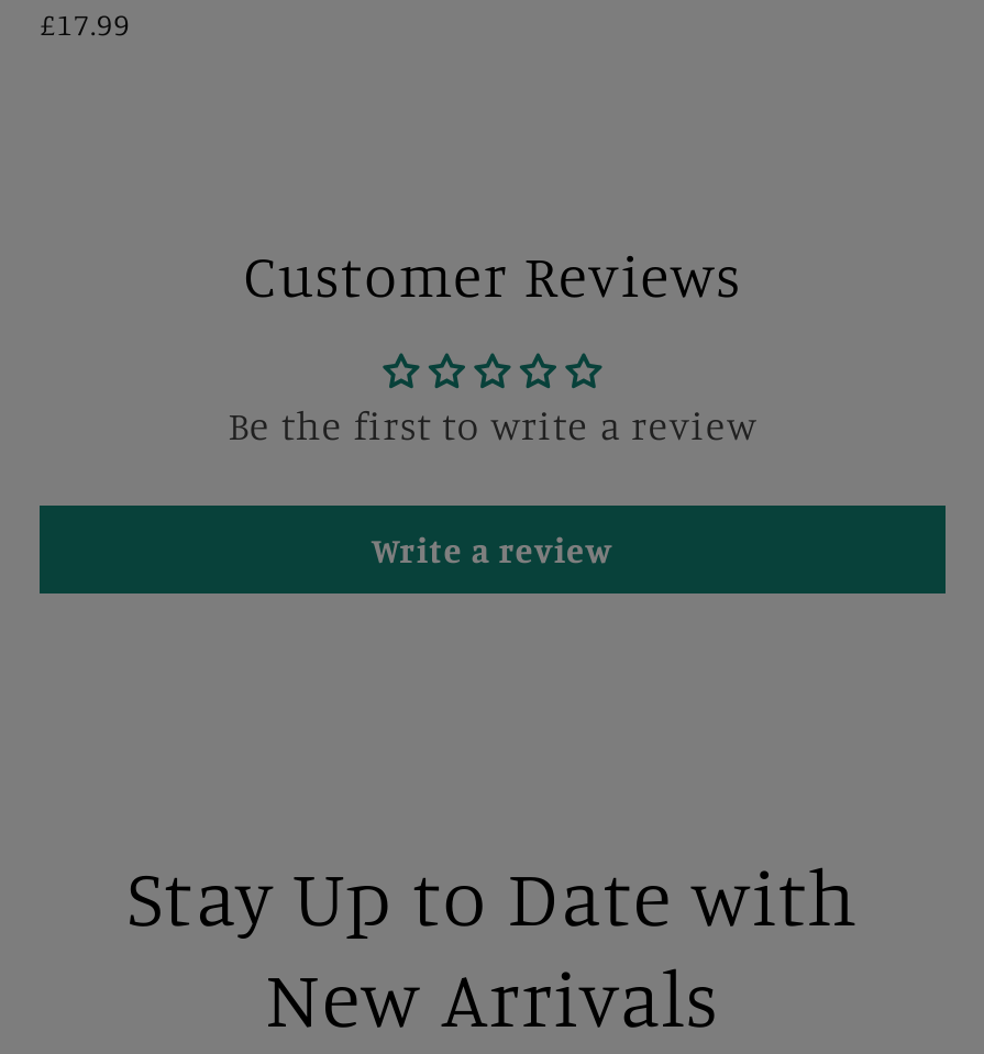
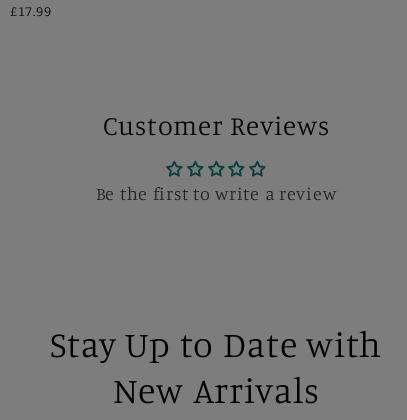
[372,528,613,572] Write a review -> none

